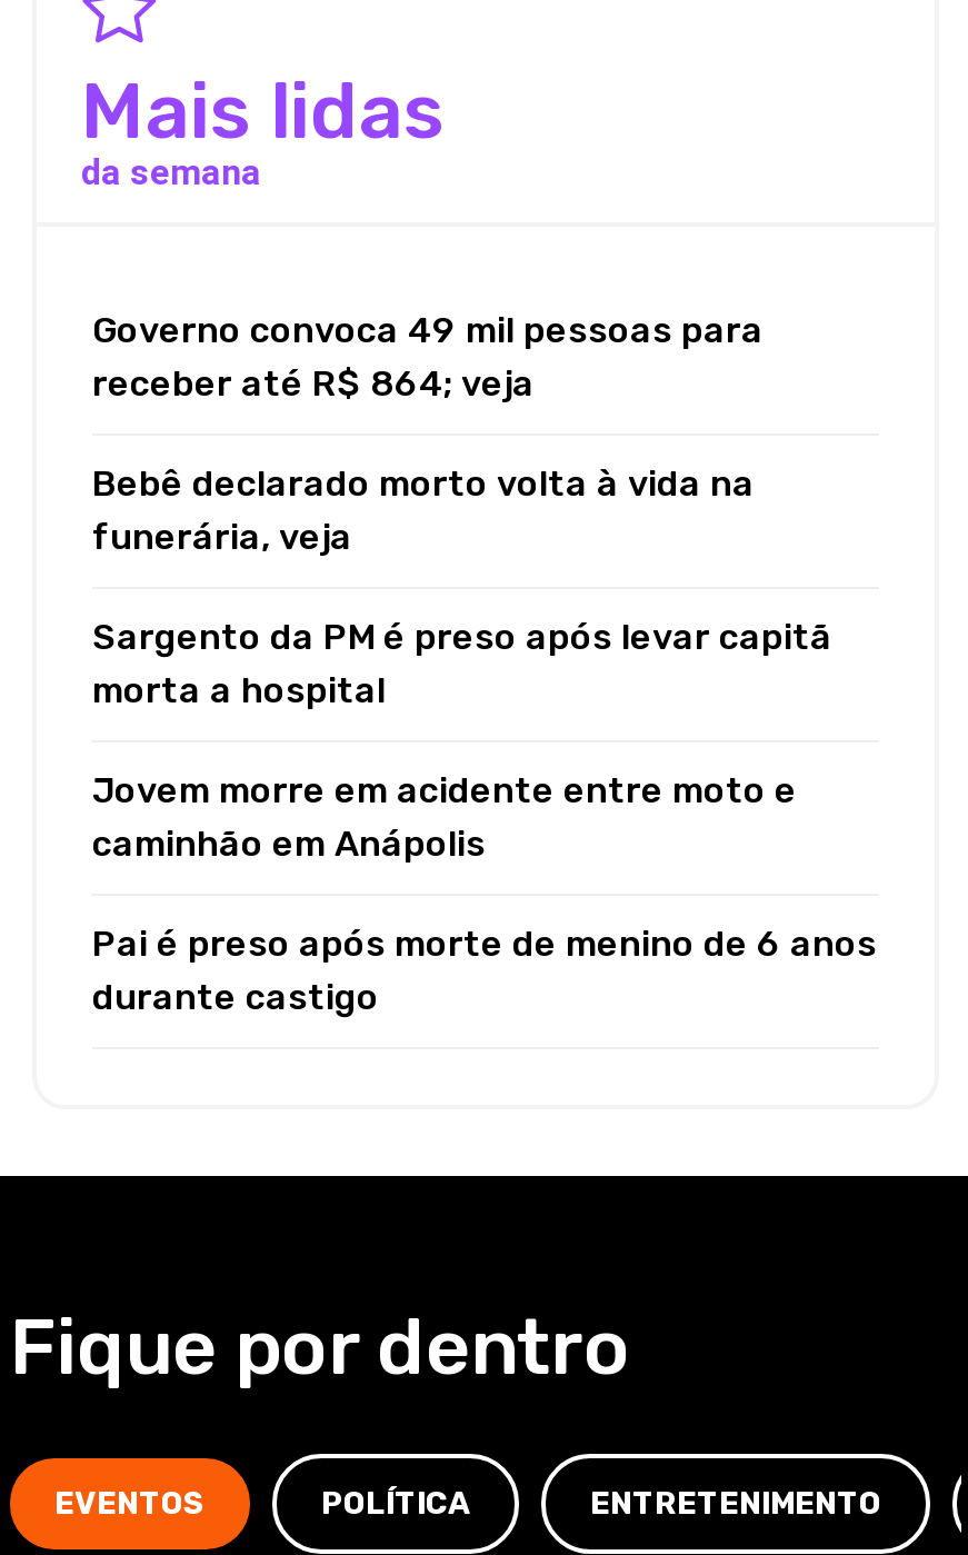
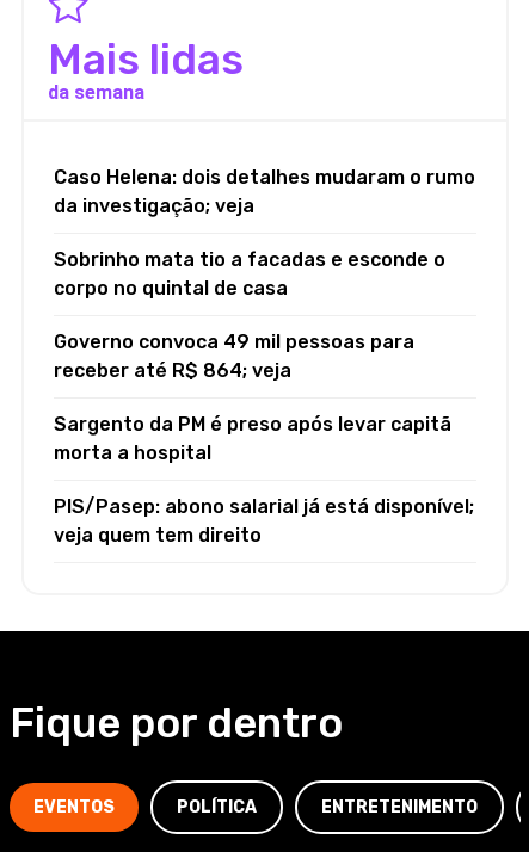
none -> [54,166,475,299] Caso Helena: dois detalhes mudaram o rumo | da investigação; veja | Sobrinho mata tio a facadas e esconde o | corpo no quintal de casa
moved [92,309,764,404] -> [54,330,414,382]: Governo convoca 49 mil pessoas para | receber até R$ 864; veja
[92,462,755,558] Bebê declarado morto volta à vida na | funerária, veja -> none
moved [92,616,832,711] -> [54,413,451,464]: Sargento da PM é preso após levar capitã | morta a hospital
[92,769,877,1018] Jovem morre em acidente entre moto e | caminhão em Anápolis | Pai é preso após morte de menino de 6 anos | durante castigo -> [54,495,474,546] PIS/Pasep: abono salarial já está disponível; | veja quem tem direito

